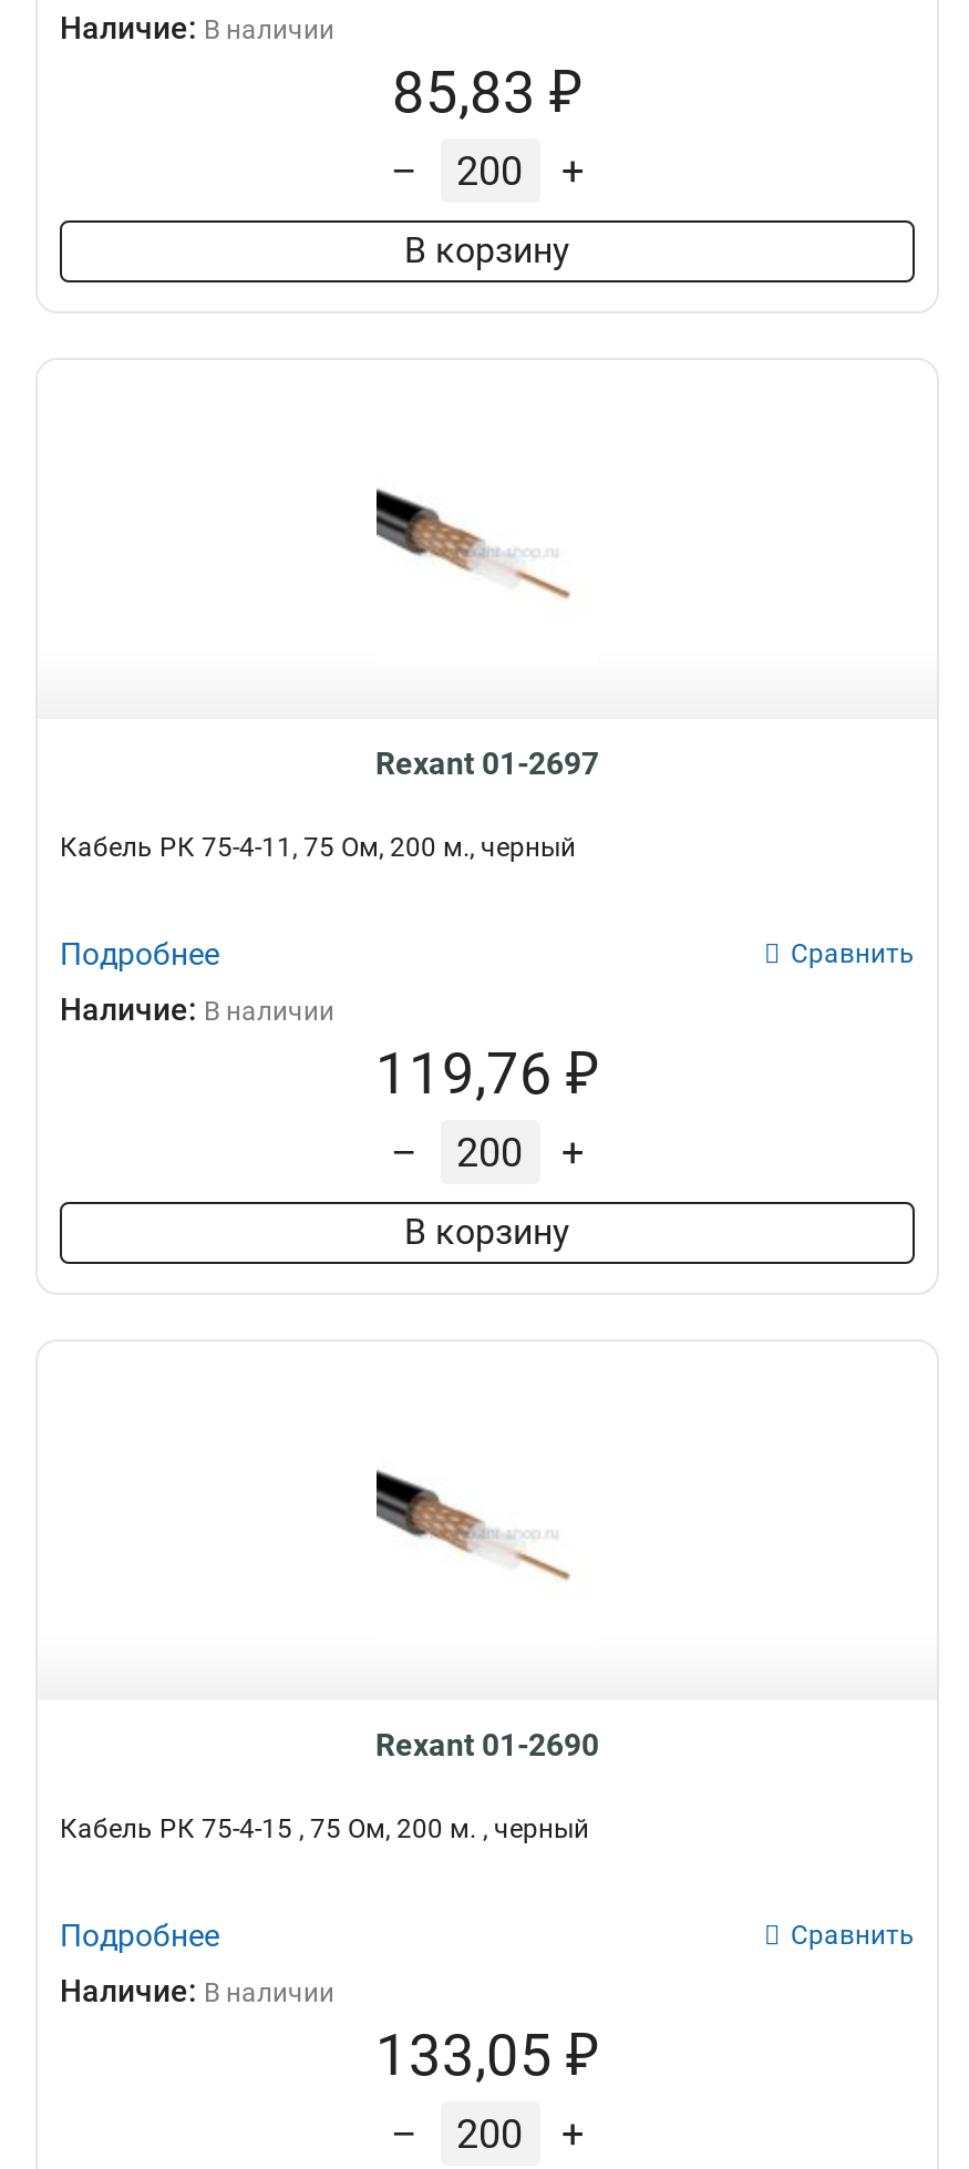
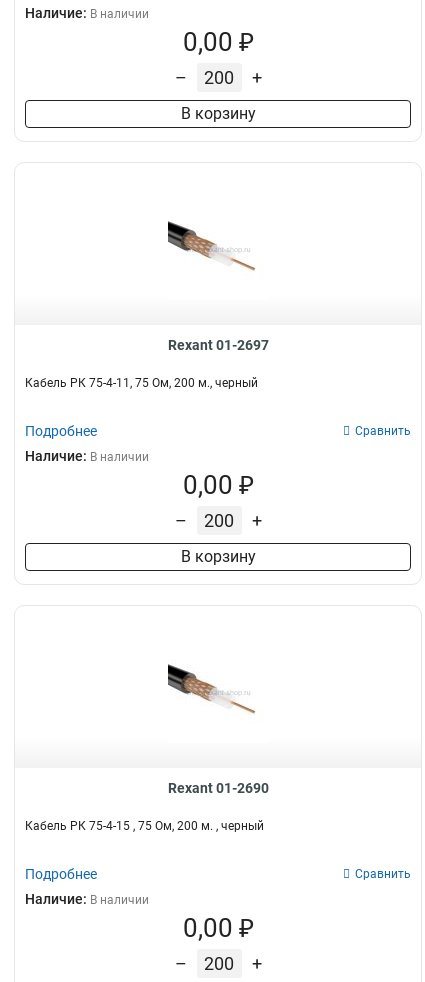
[392,59,583,125] 85,83 ₽ -> [182,27,253,57] 0,00 ₽
[375,1040,599,1107] 119,76 ₽ -> [182,470,253,500] 0,00 ₽
[375,2022,599,2088] 133,05 ₽ -> [182,913,253,943] 0,00 ₽

